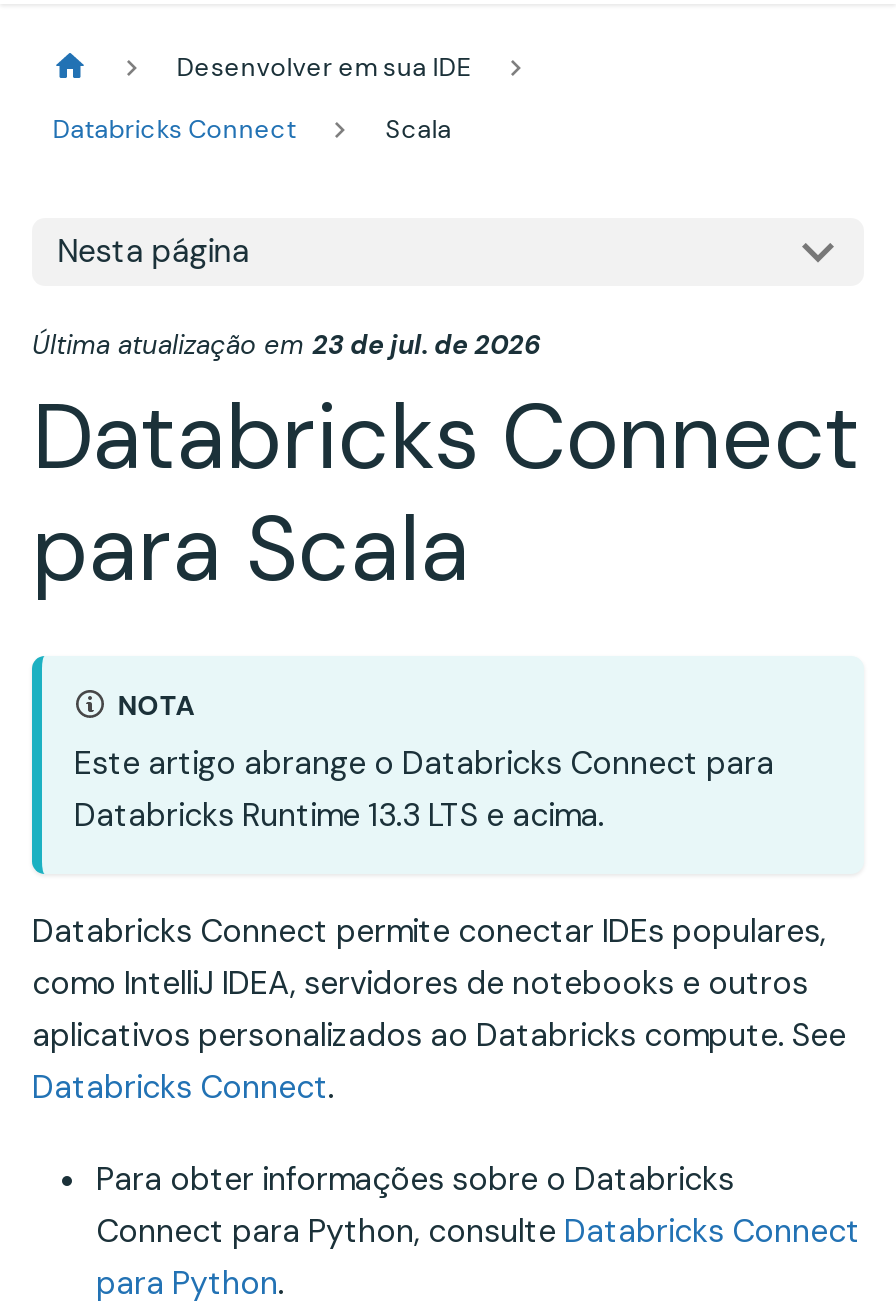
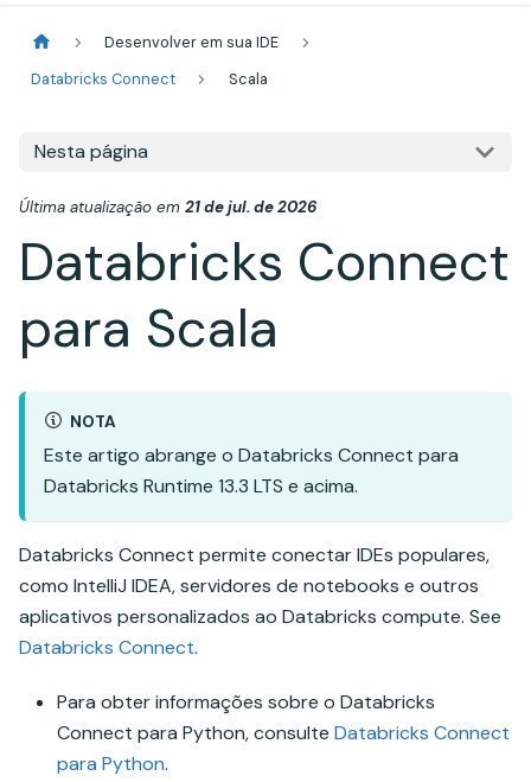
[32,328,540,362] Última atualização em 23 de jul. de 2026 -> [19,197,316,217] Última atualização em 21 de jul. de 2026

